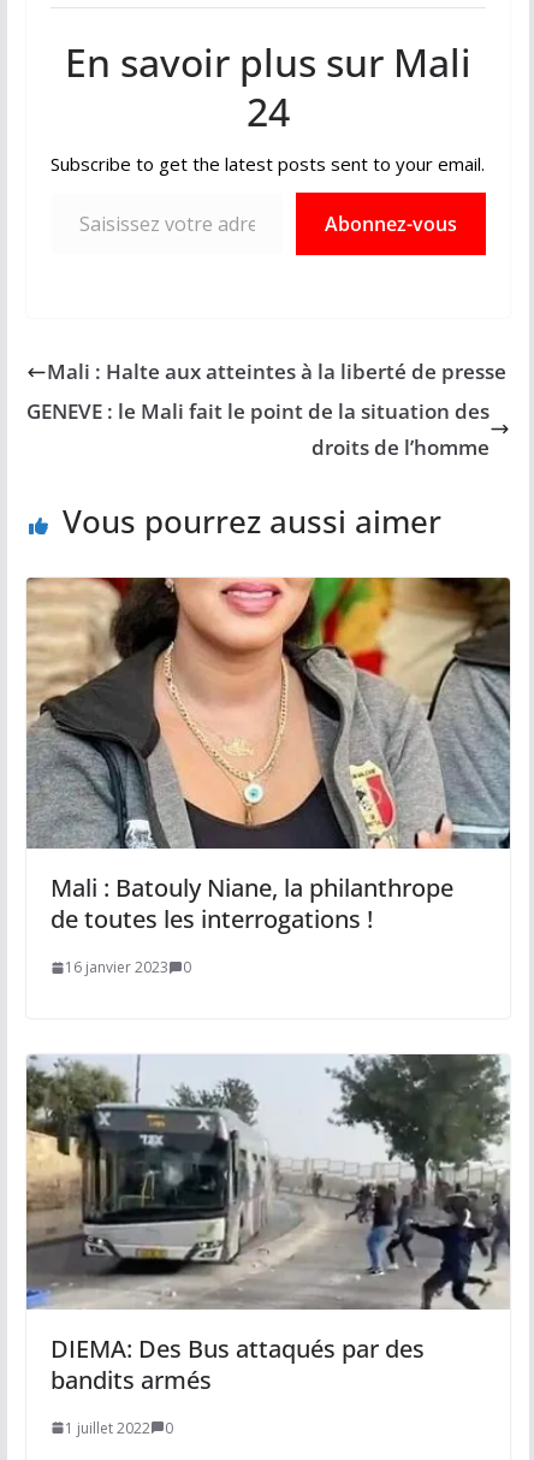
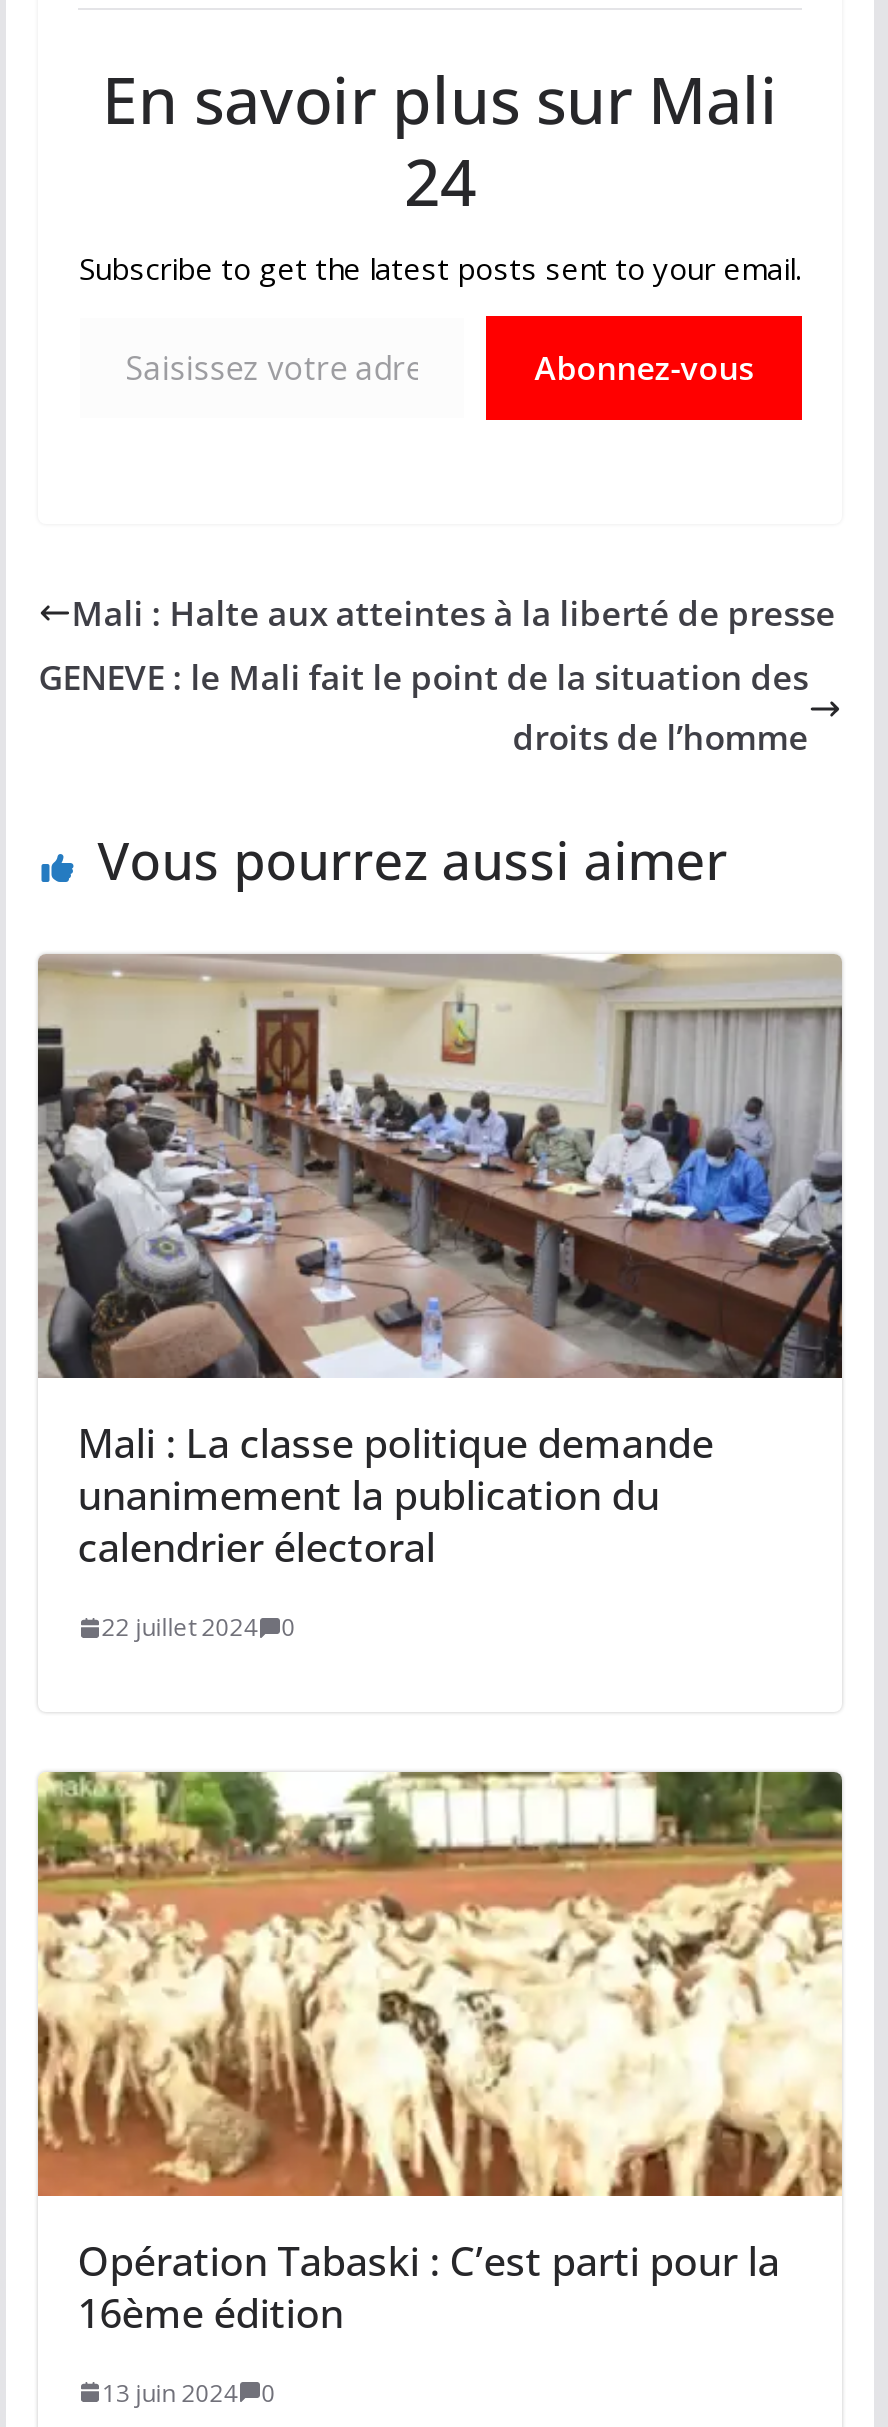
[25,577,511,935] [image] | Mali : Batouly Niane, la philanthrope | de toutes les interrogations ! -> [36,954,842,1574] [image] | Mali : La classe politique demande | unanimement la publication du | calendrier électoral
[65,957,191,977] 16 janvier 2023 0 -> [101,1610,295,1644] 22 juillet 2024 0
[25,1054,511,1396] [image] | DIEMA: Des Bus attaqués par des | bandits armés -> [36,1770,844,2339] [image] | Opération Tabaski : C’est parti pour la | 16ème édition
[65,1417,173,1438] 1 juillet 2022 0 -> [101,2375,275,2409] 13 juin 2024 0

